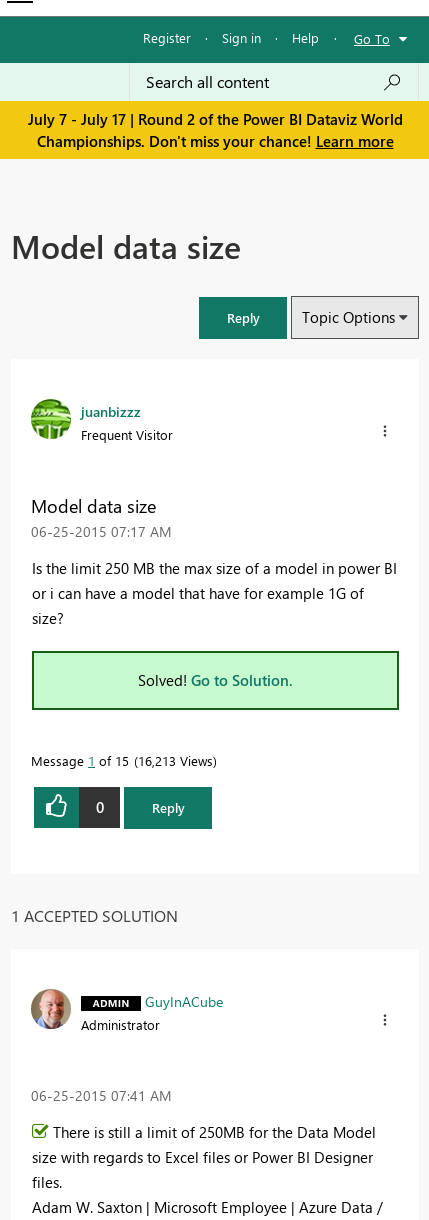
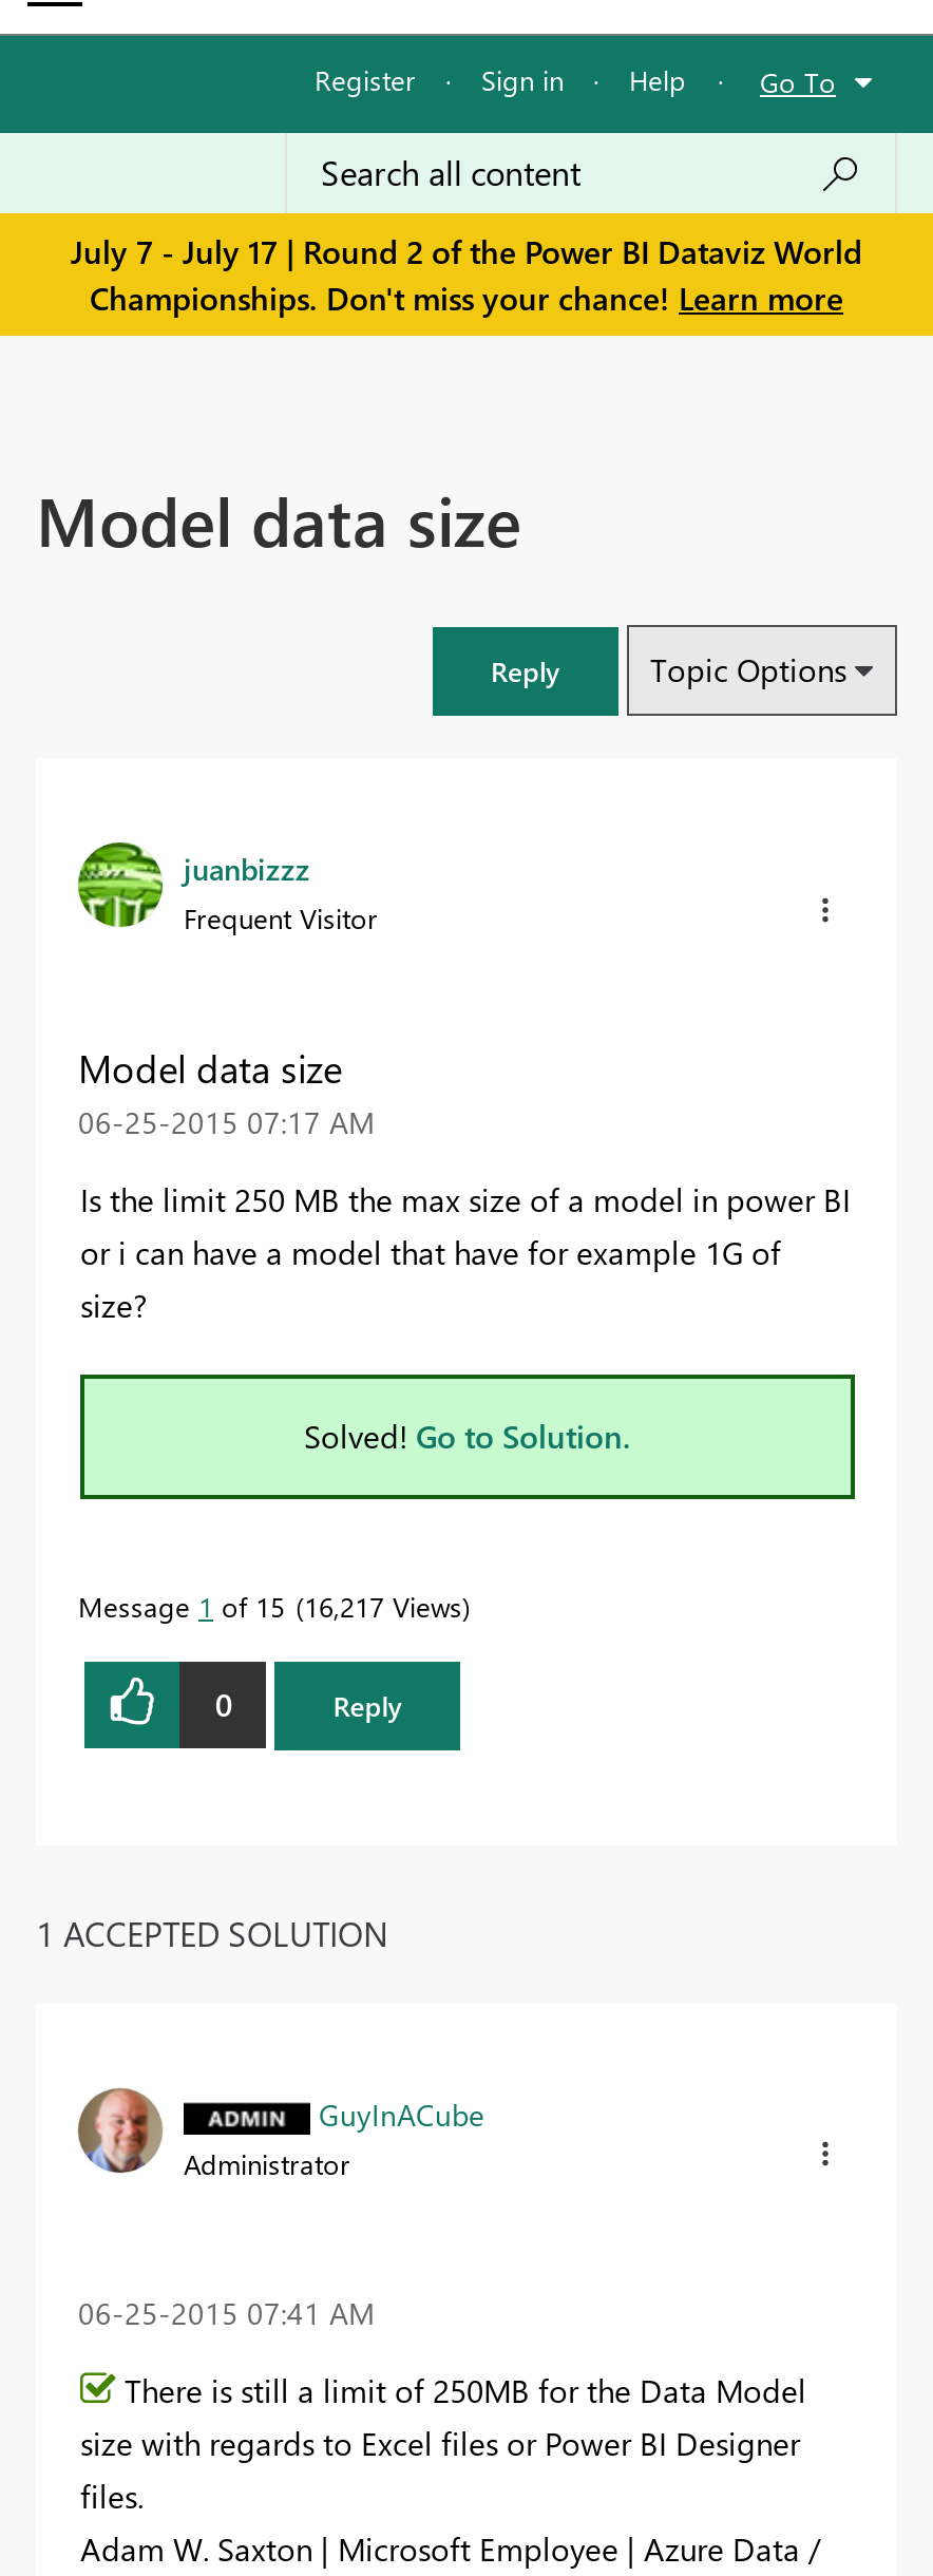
[31,752,213,769] Message 1 of 15 16,213 Views -> [78,1587,462,1623] Message 1 of 15 16,217 Views

